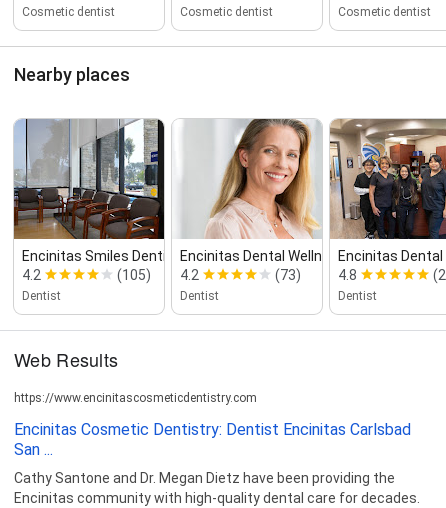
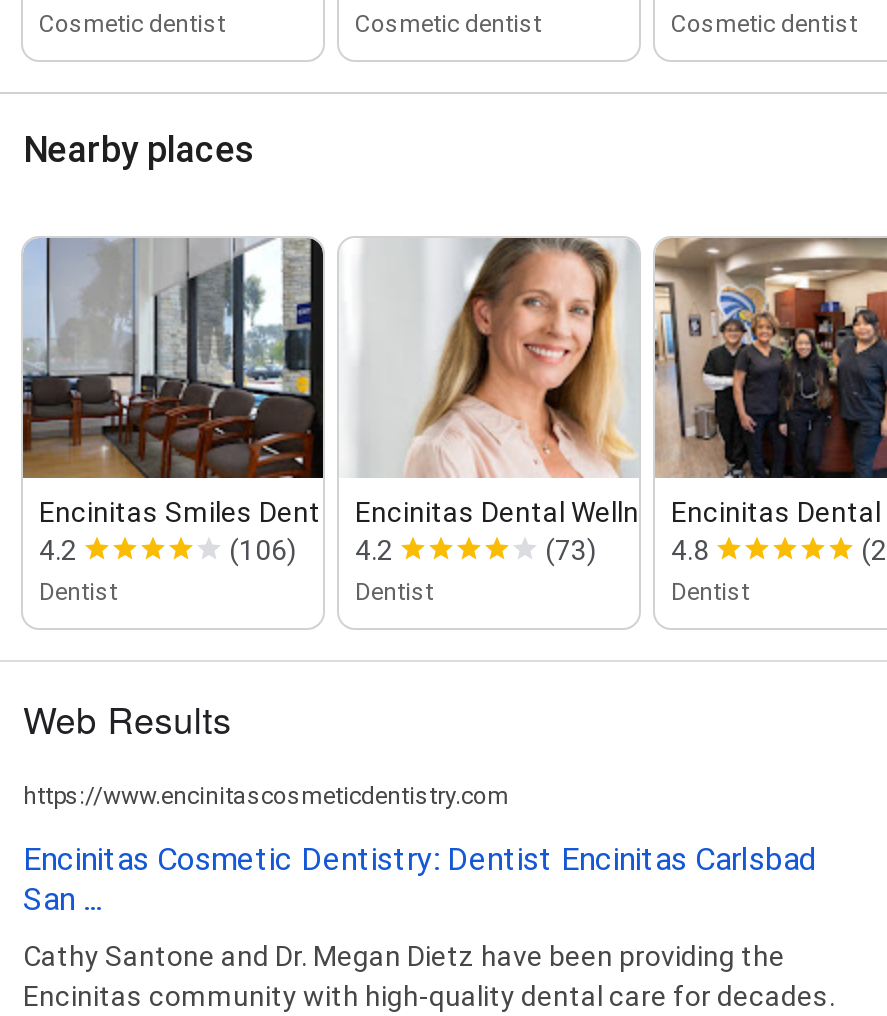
[117,267,199,283] (105) 4.2 -> [229,533,393,565] (106) 4.2

